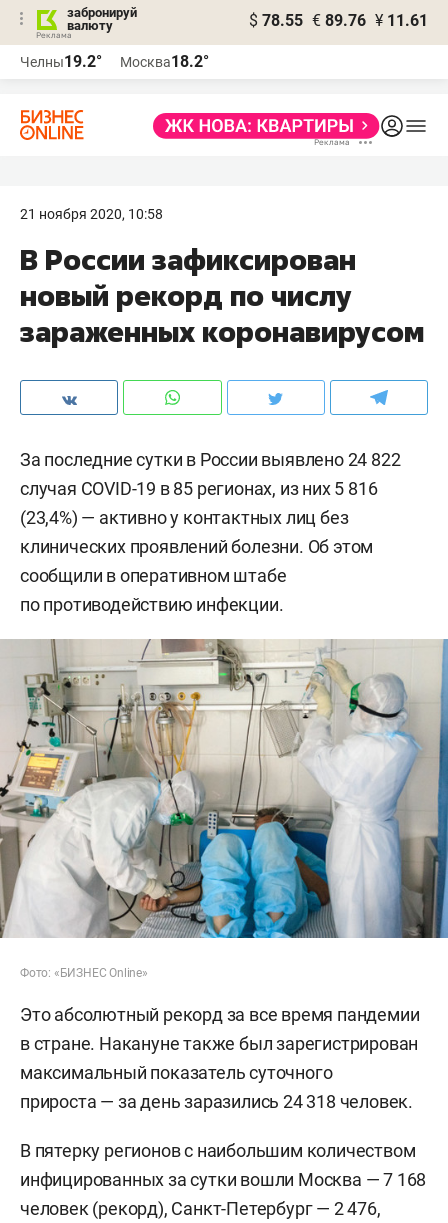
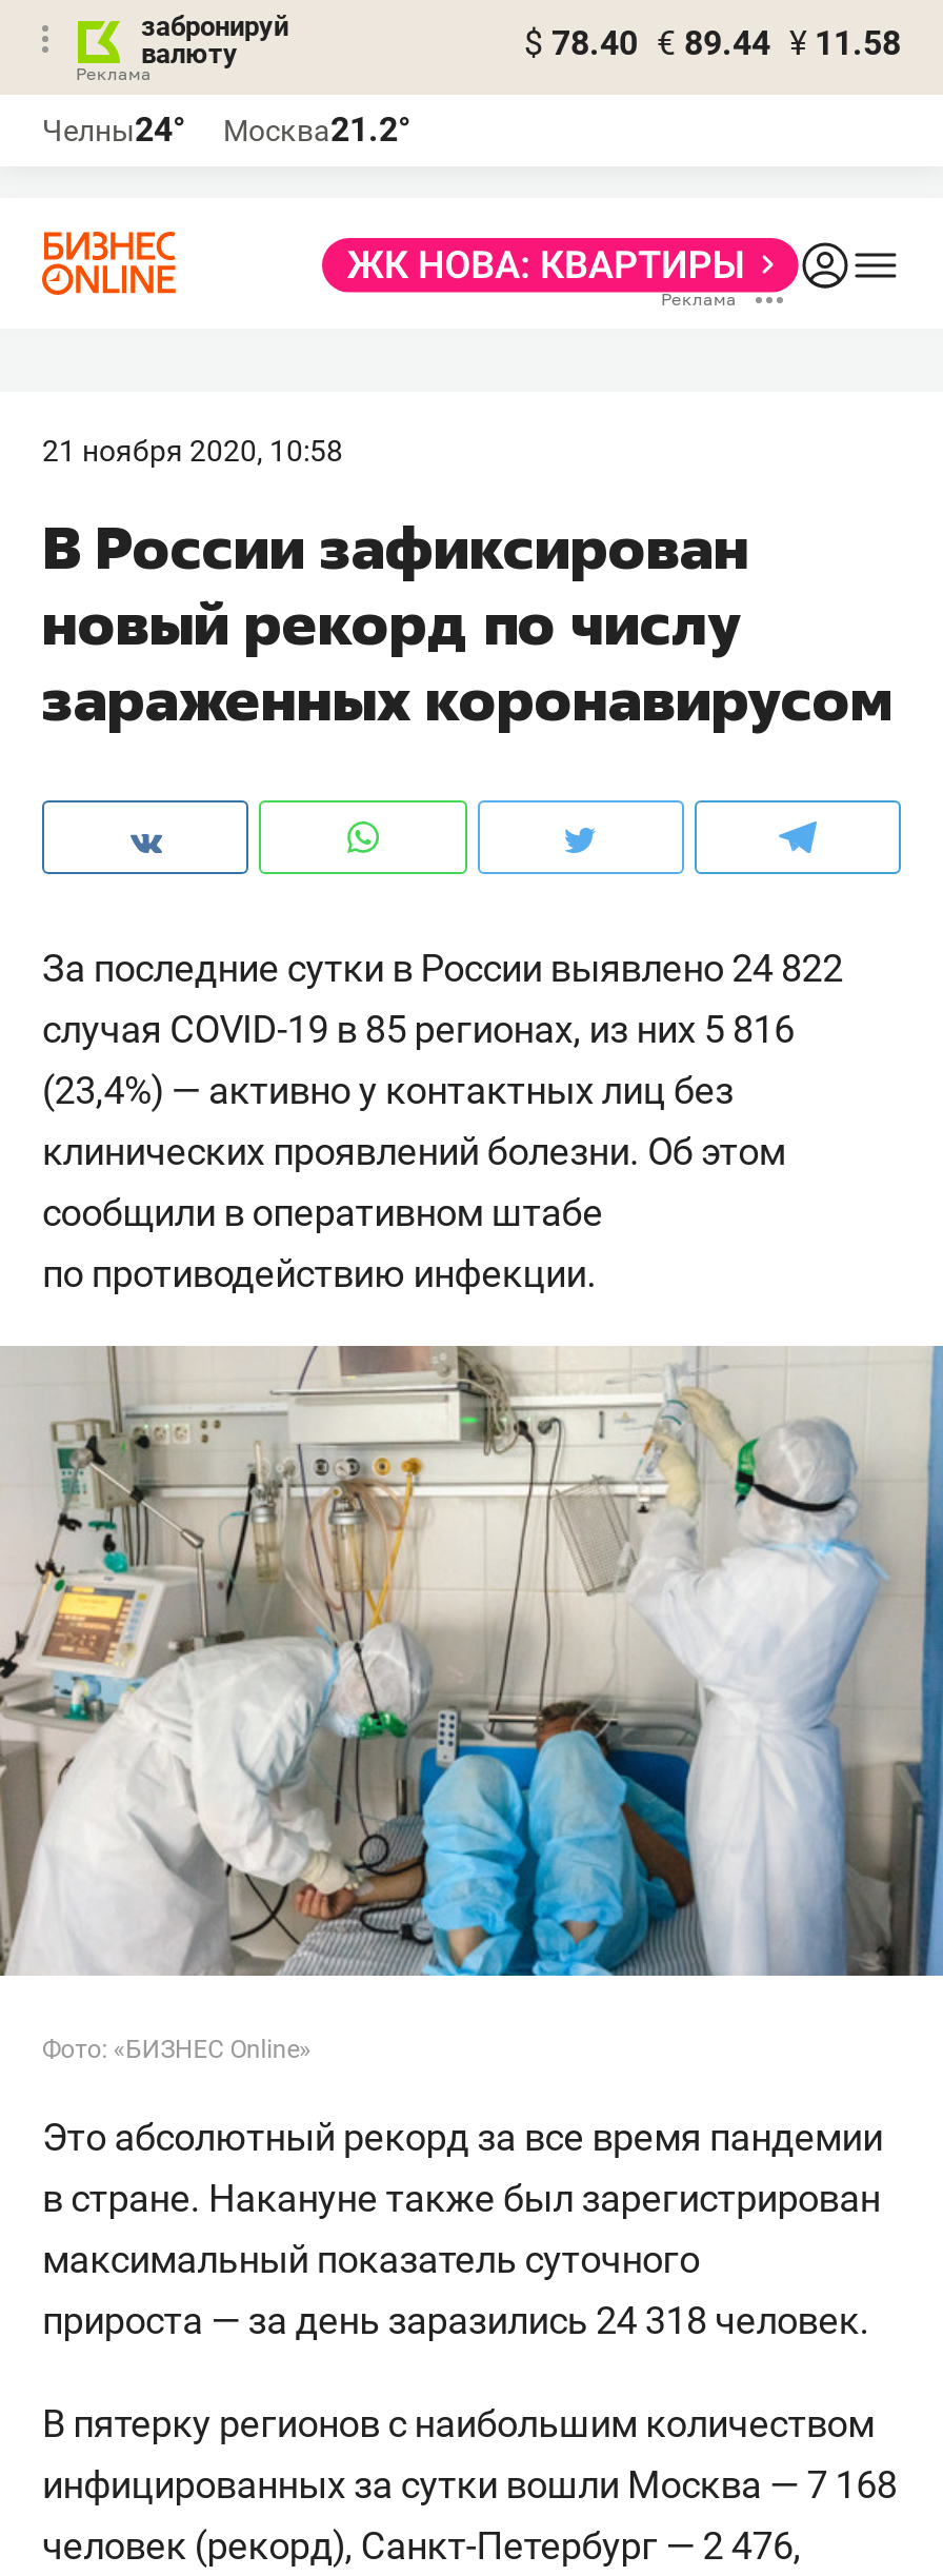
[249,11,428,30] $ 78.55 € 89.76 ¥ 11.61 -> [524,23,901,63] $ 78.40 € 89.44 ¥ 11.58
[20,52,102,71] Челны19.2° -> [42,110,185,150] Челны24°
[120,52,209,71] Москва18.2° -> [223,110,410,150] Москва21.2°

